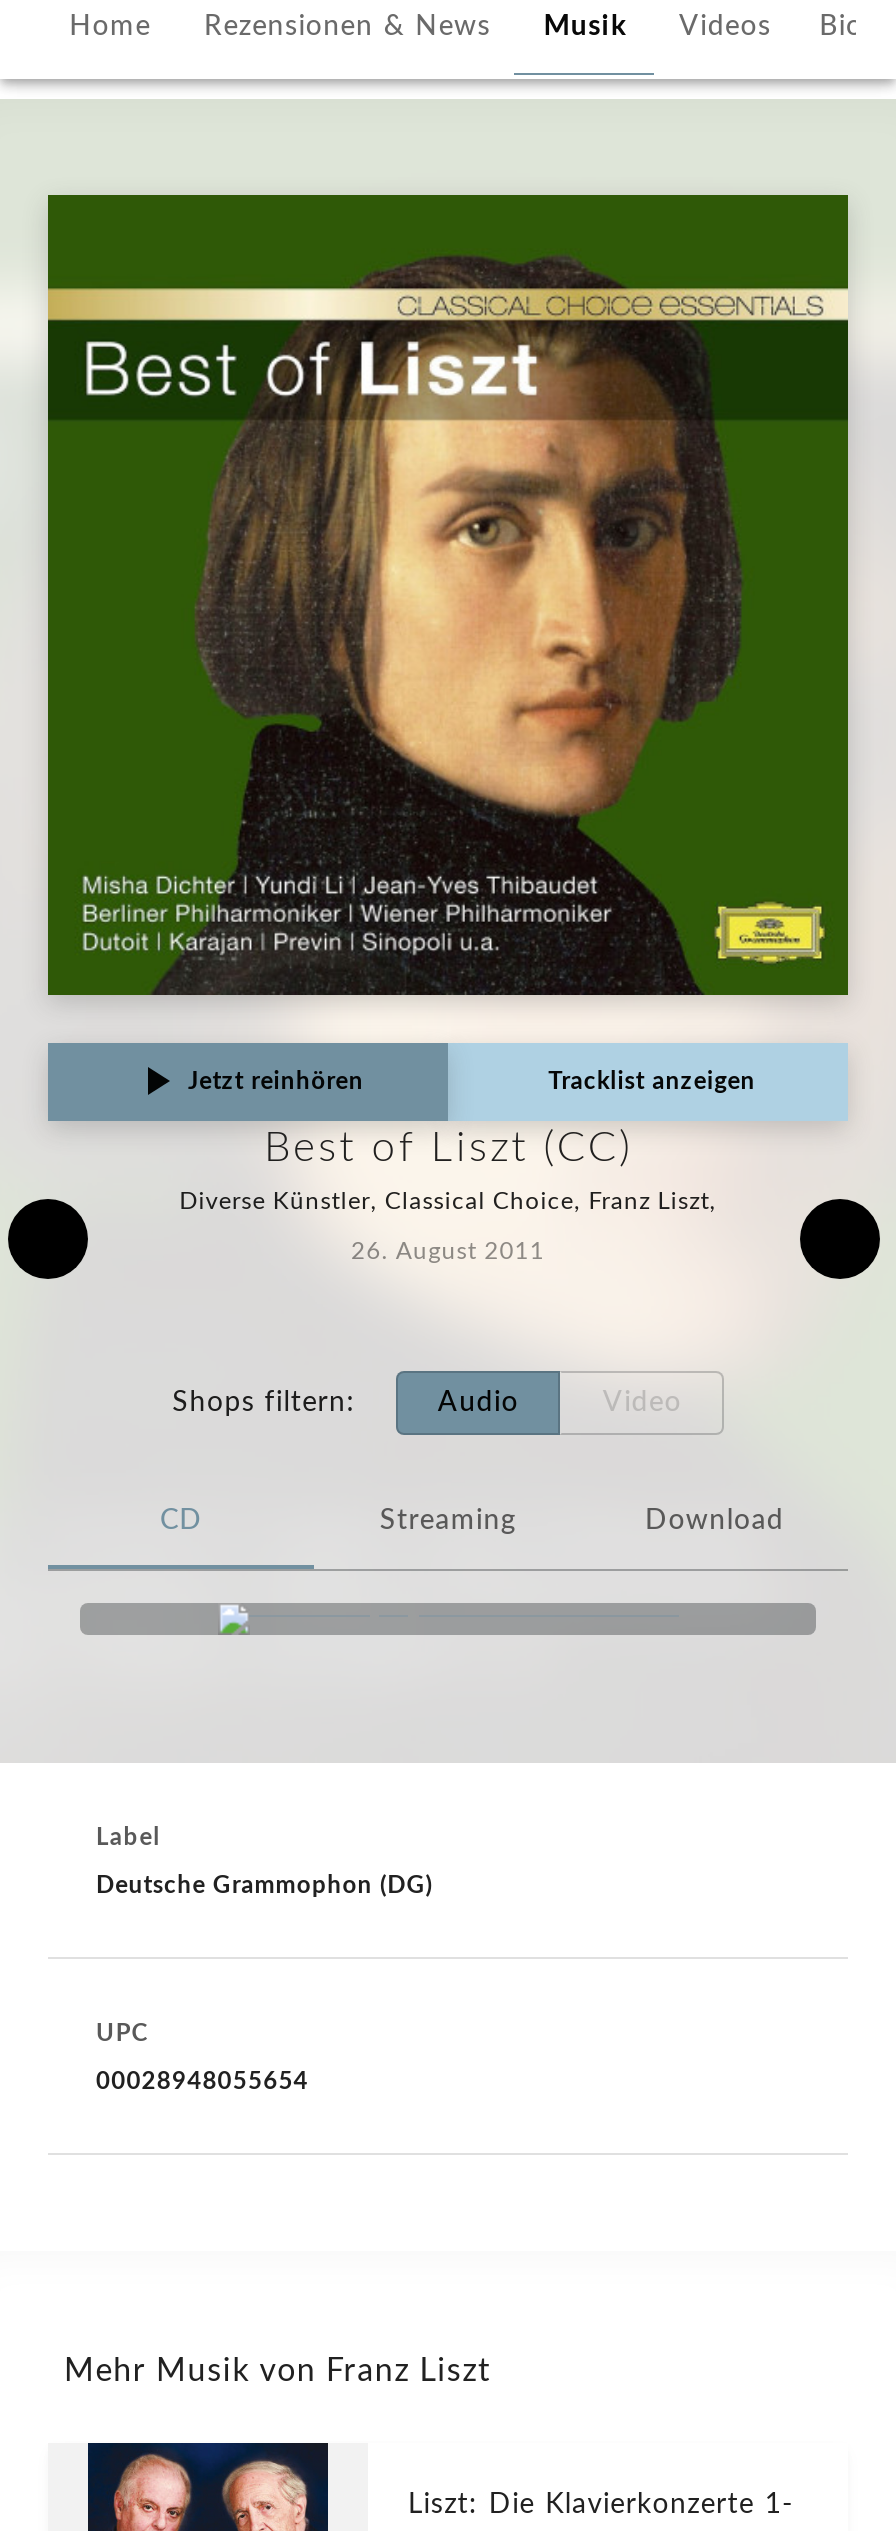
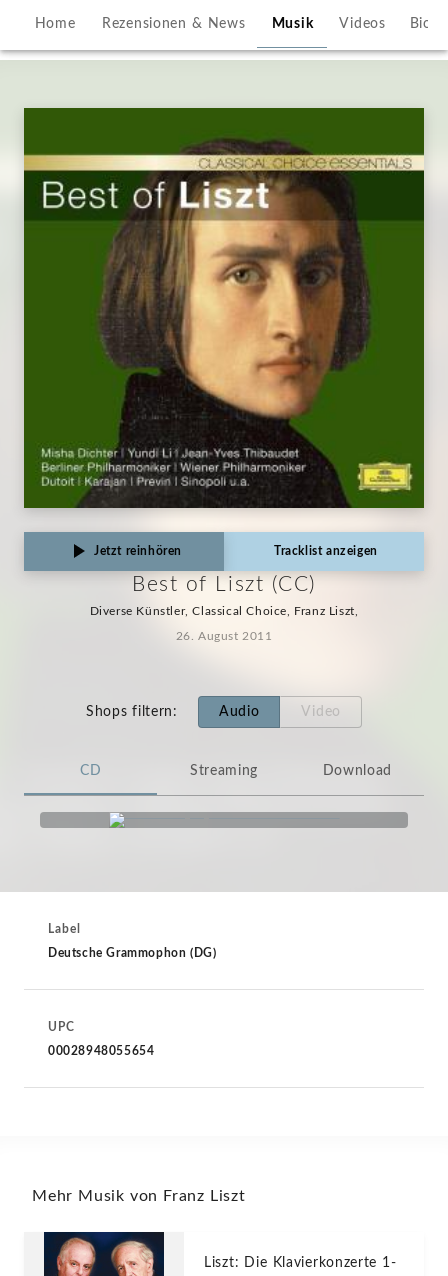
[6,1197,90,1281] [image] -> none
[798,1197,882,1281] [image] -> none

